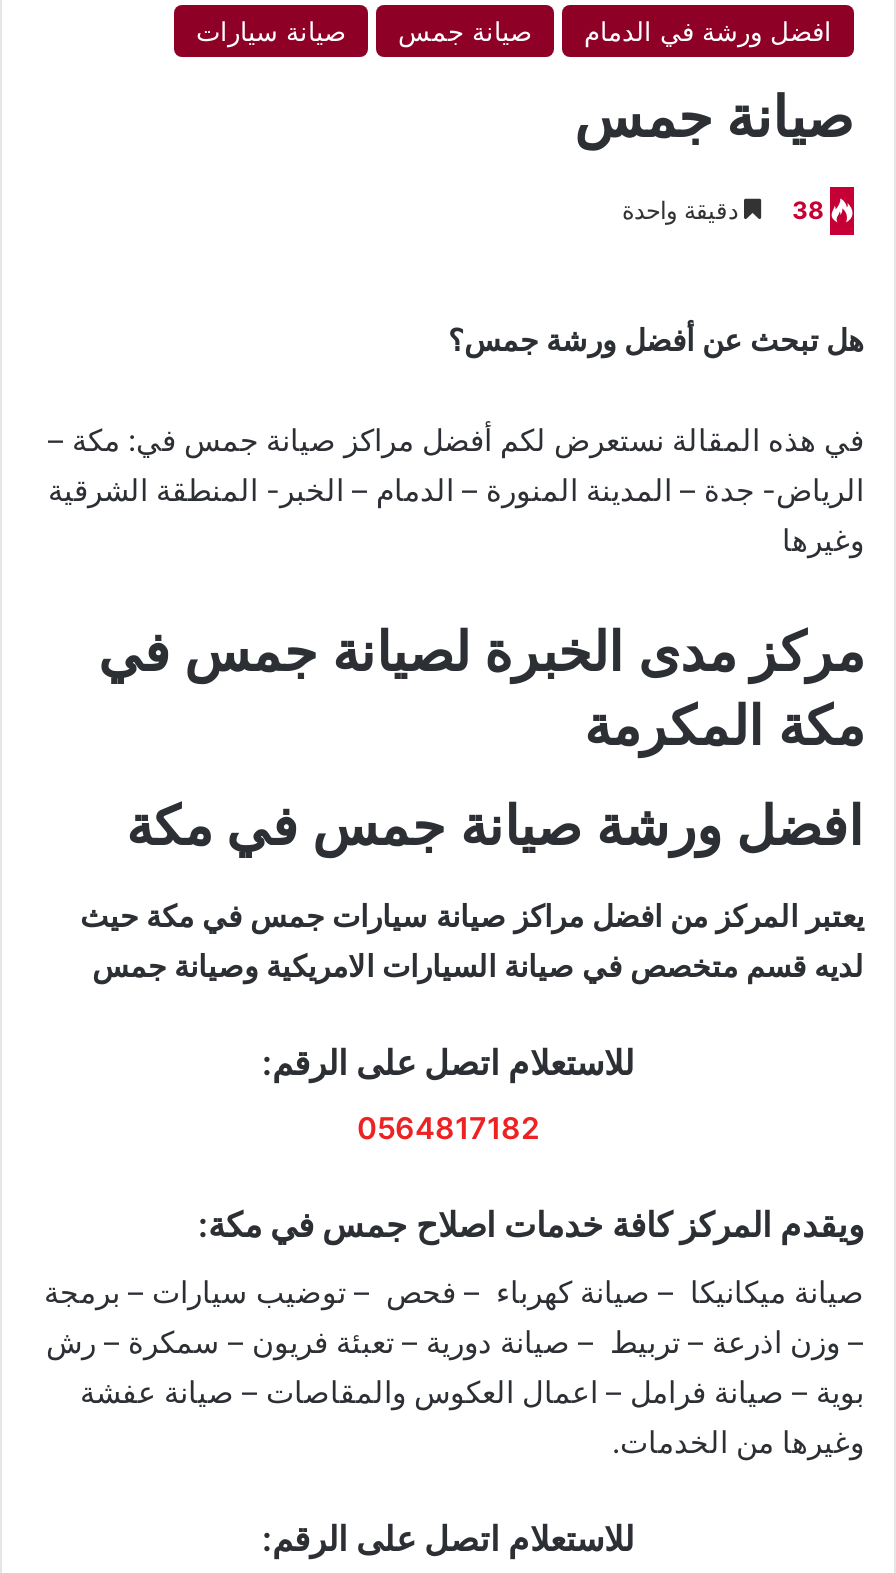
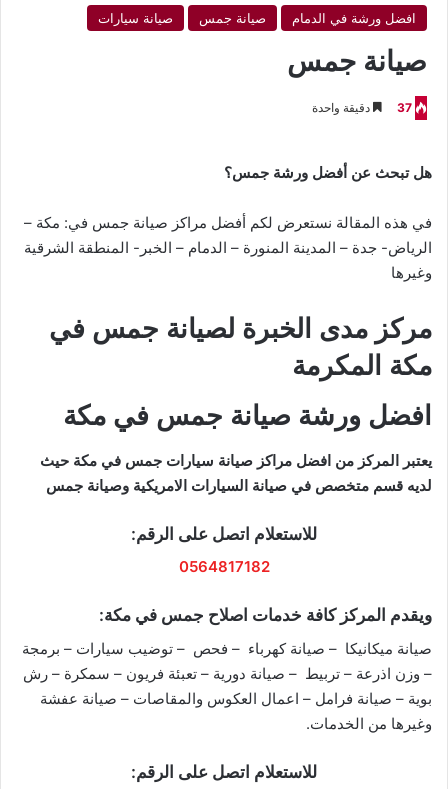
[622,194,824,224] 38 دقيقة واحدة -> [312,100,412,115] 37 دقيقة واحدة

